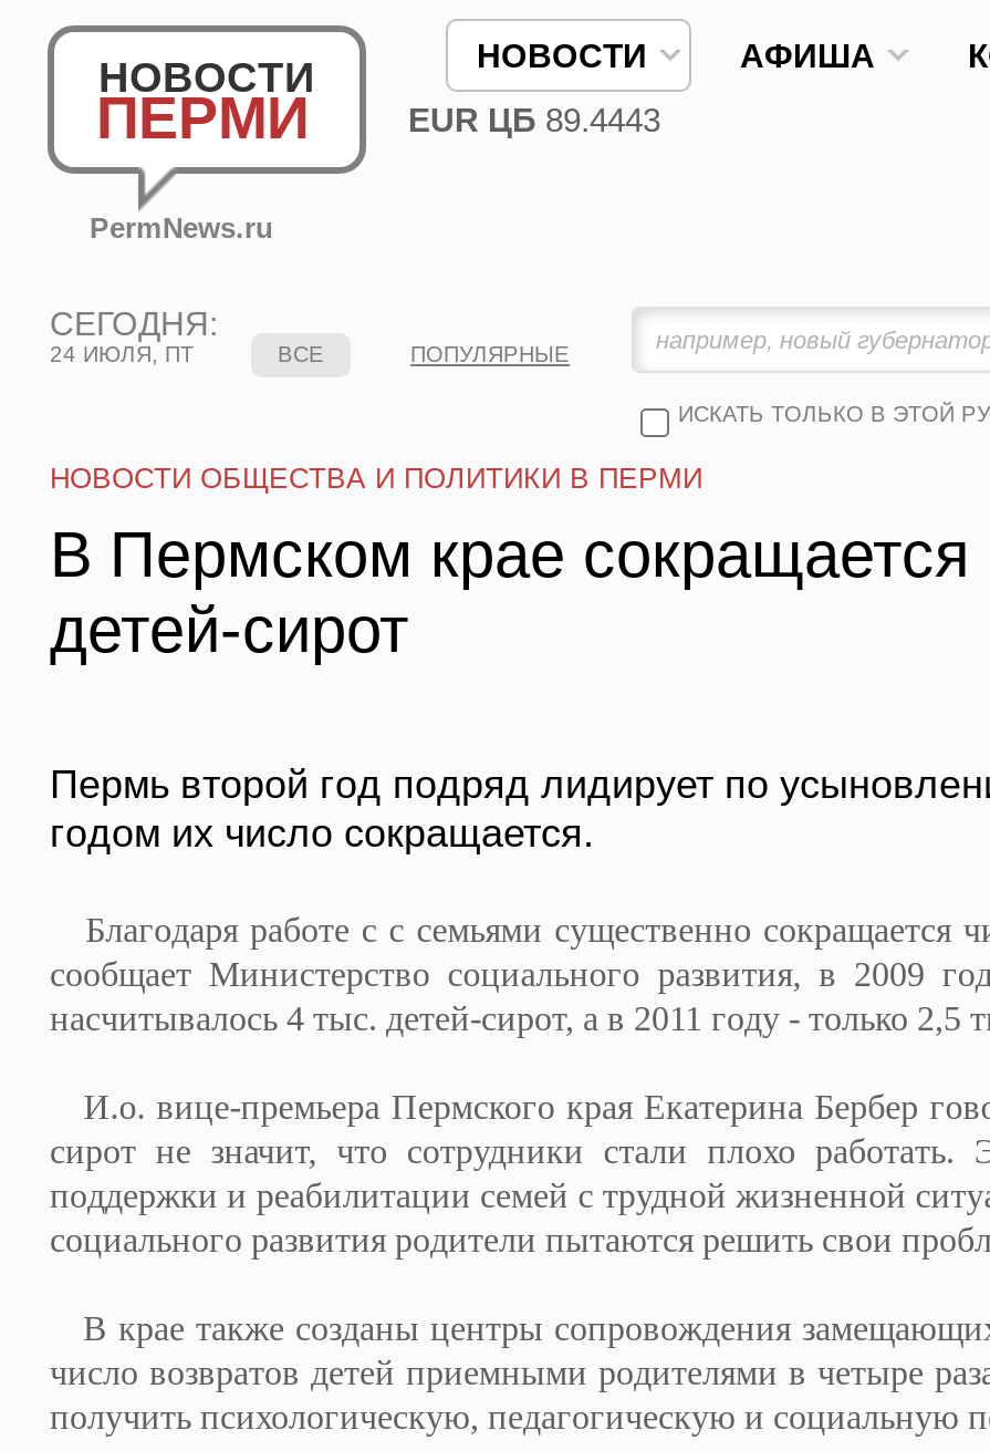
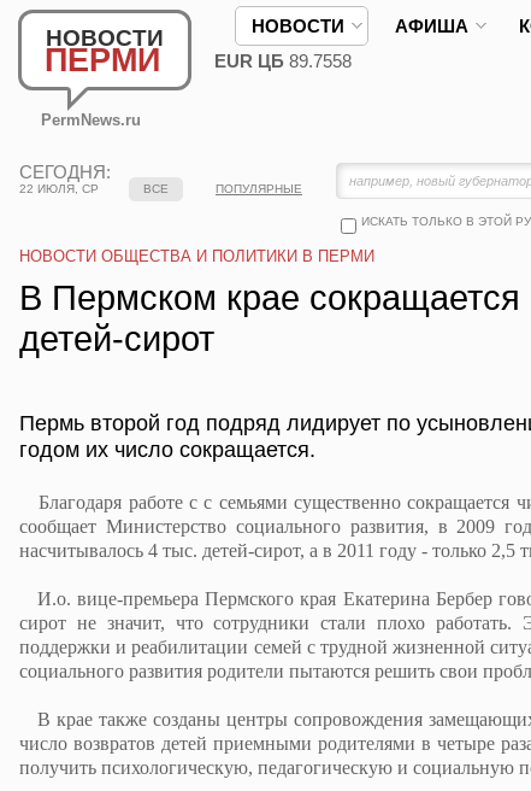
[408,101,660,138] EUR ЦБ 89.4443 -> [214,51,352,71] EUR ЦБ 89.7558
[50,342,194,366] 24 ИЮЛЯ, ПТ -> [19,182,99,195] 22 ИЮЛЯ, СР

